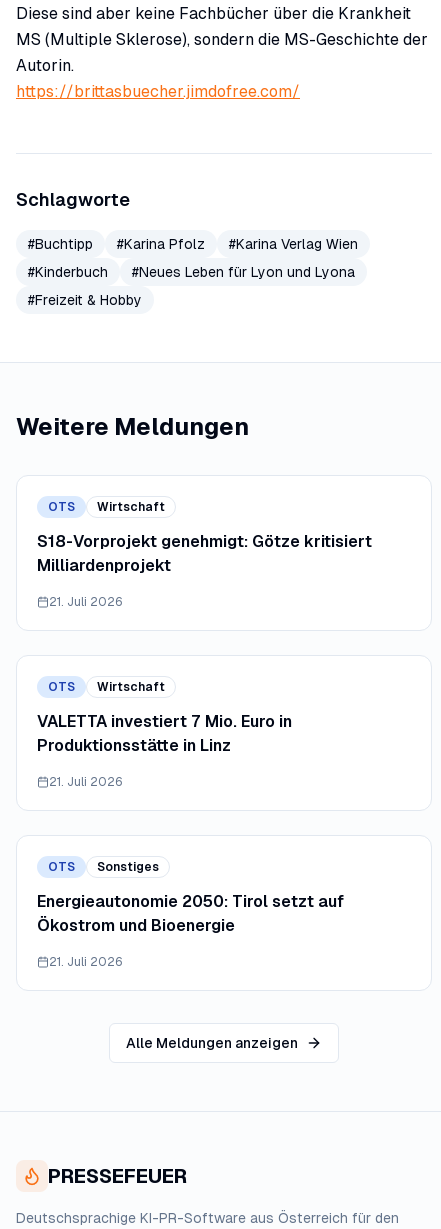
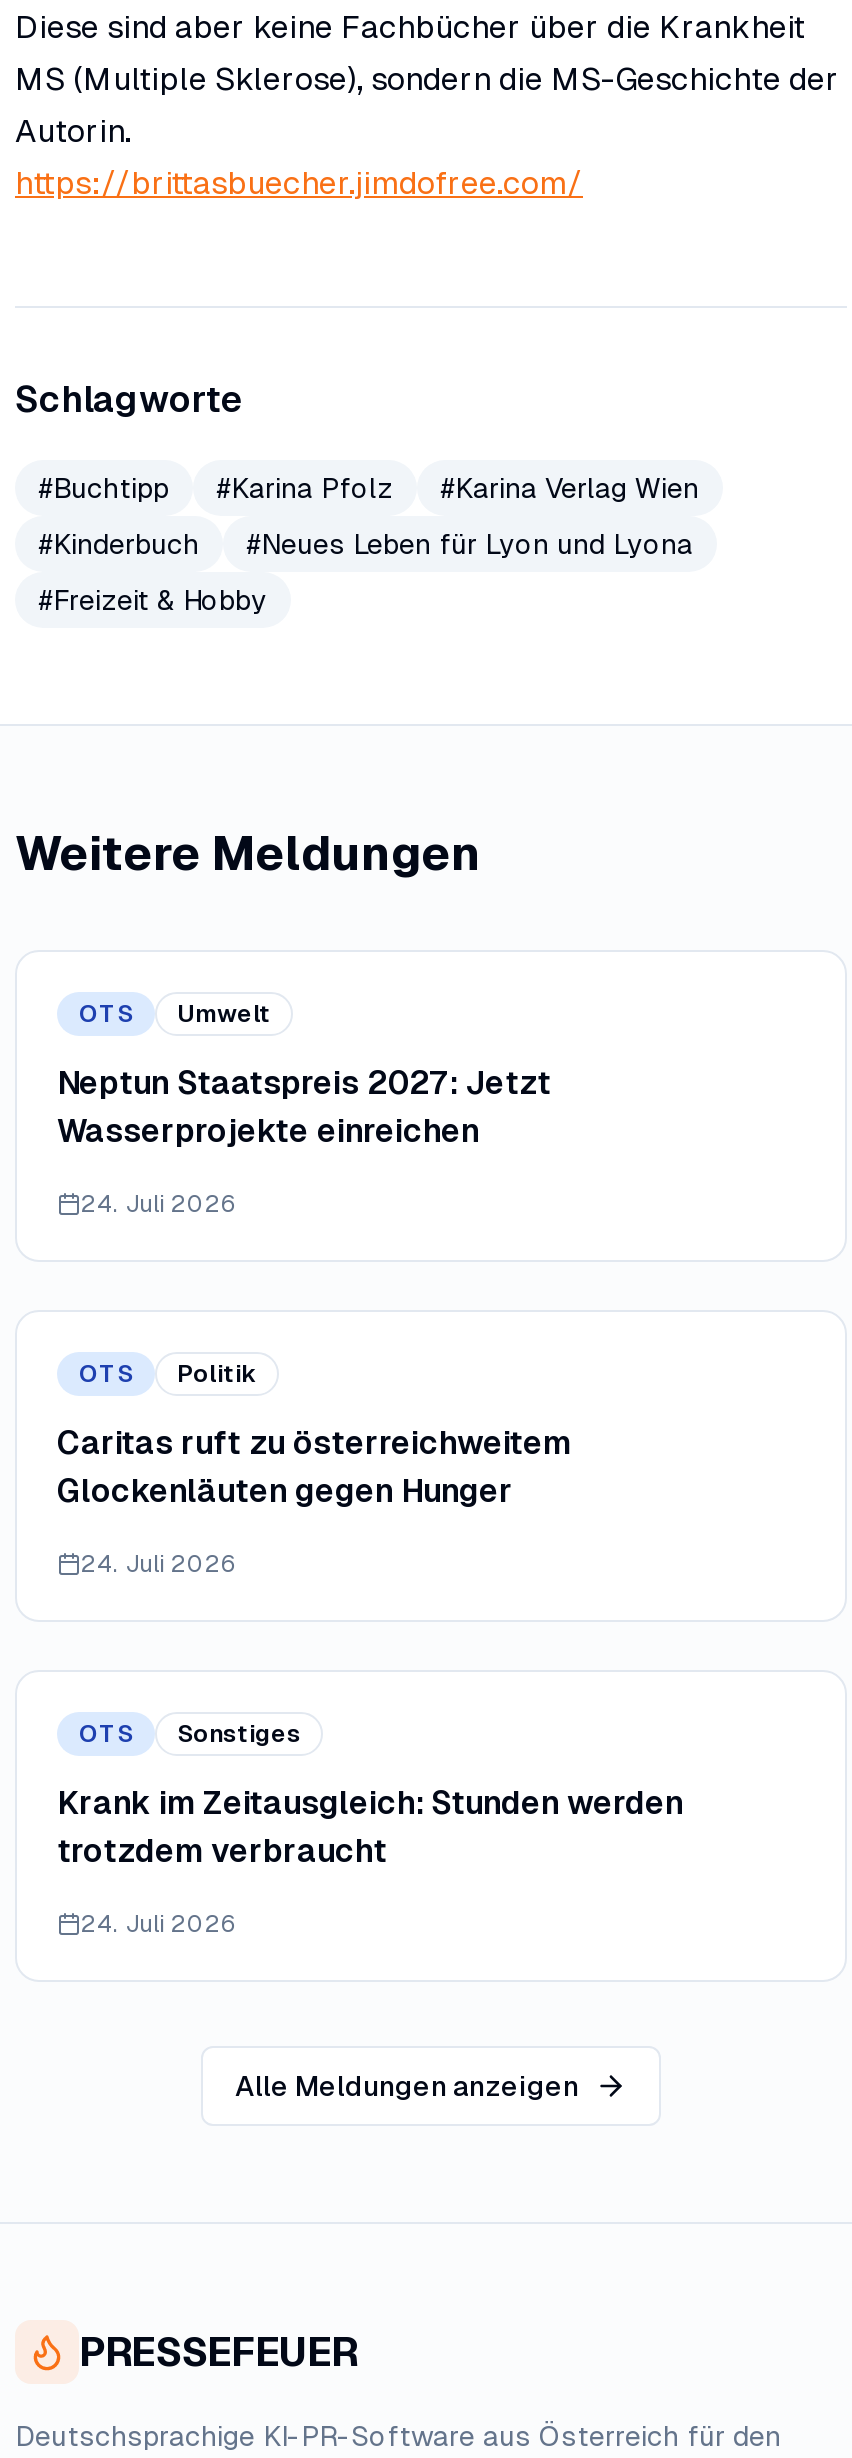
[97,500,165,514] Wirtschaft -> [177,1000,271,1028] Umwelt
[37,532,372,575] S18-Vorprojekt genehmigt: Götze kritisiert | Milliardenprojekt -> [57,1064,551,1150] Neptun Staatspreis 2027: Jetzt | Wasserprojekte einreichen
[49,595,123,609] 21. Juli 2026 -> [81,1190,237,1218] 24. Juli 2026
[97,680,165,694] Wirtschaft -> [177,1360,257,1388] Politik
[37,712,292,755] VALETTA investiert 7 Mio. Euro in | Produktionsstätte in Linz -> [57,1424,571,1510] Caritas ruft zu österreichweitem | Glockenläuten gegen Hunger
[49,775,123,789] 21. Juli 2026 -> [81,1550,237,1578] 24. Juli 2026
[37,892,344,935] Energieautonomie 2050: Tirol setzt auf | Ökostrom und Bioenergie -> [57,1784,683,1870] Krank im Zeitausgleich: Stunden werden | trotzdem verbraucht
[49,955,123,969] 21. Juli 2026 -> [81,1910,237,1938] 24. Juli 2026

